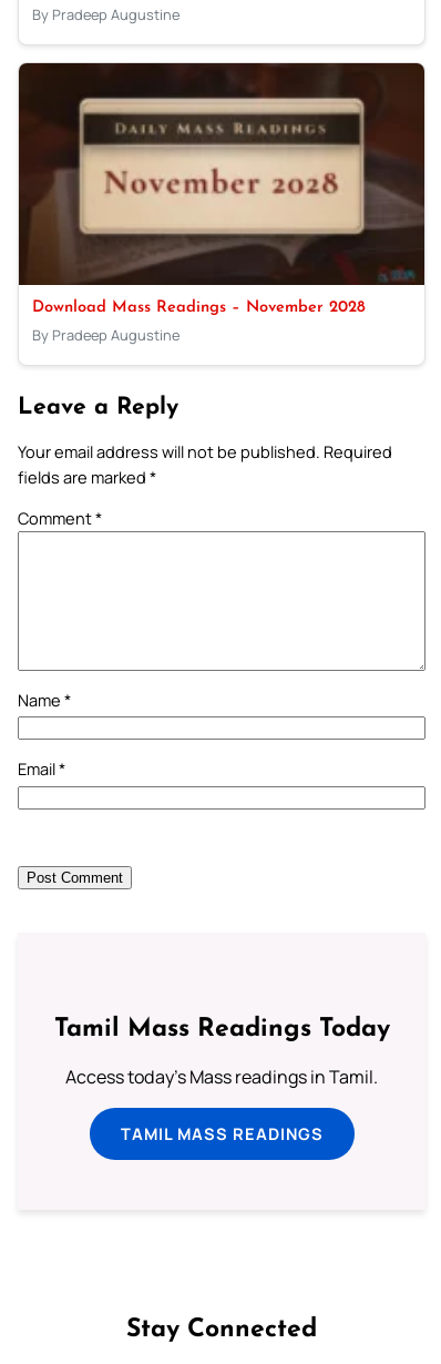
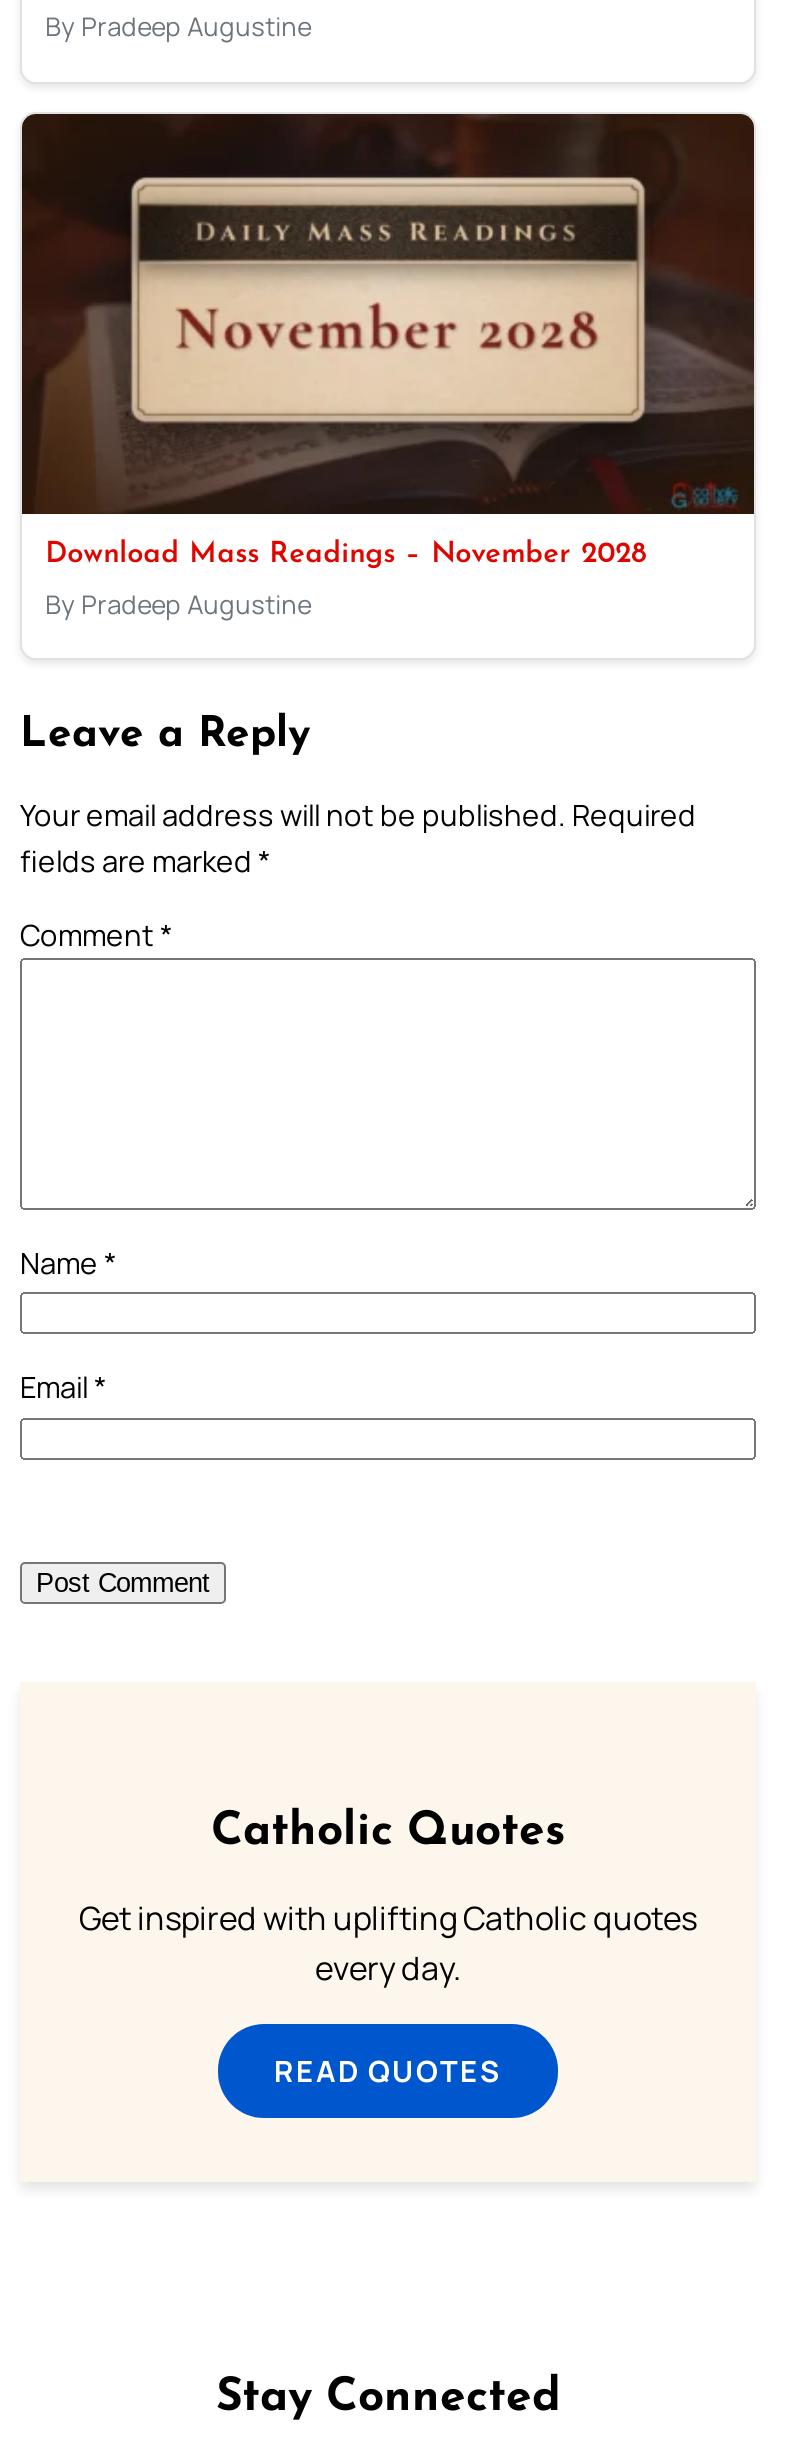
[54,1017,389,1043] Tamil Mass Readings Today -> [211,1809,565,1855] Catholic Quotes
[65,1065,378,1089] Access today's Mass readings in Tamil. -> [79,1895,697,1989] Get inspired with uplifting Catholic quotes | every day.
[120,1122,323,1145] TAMIL MASS READINGS -> [274,2049,502,2089] READ QUOTES

